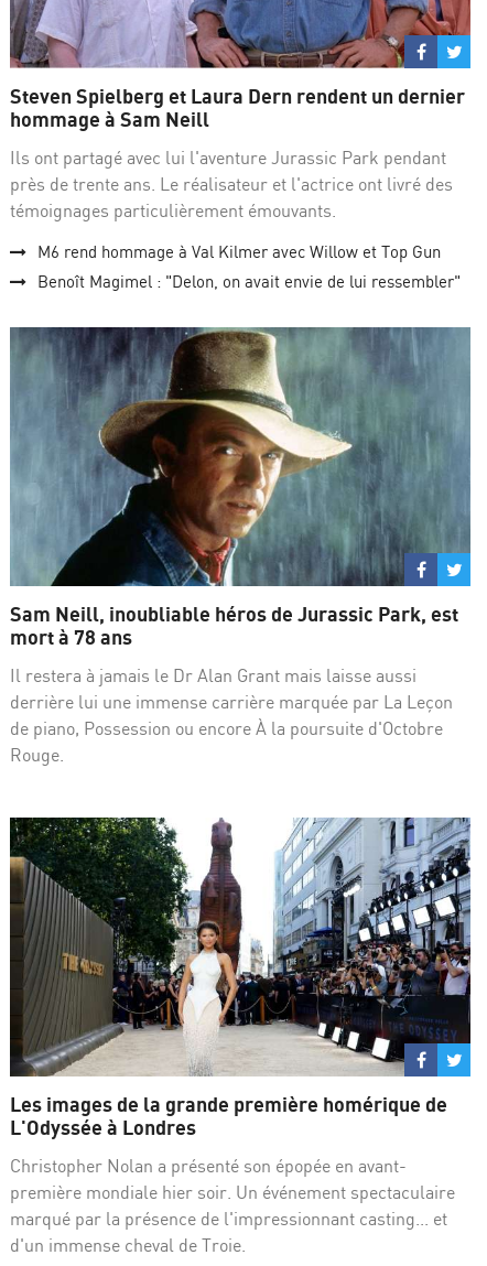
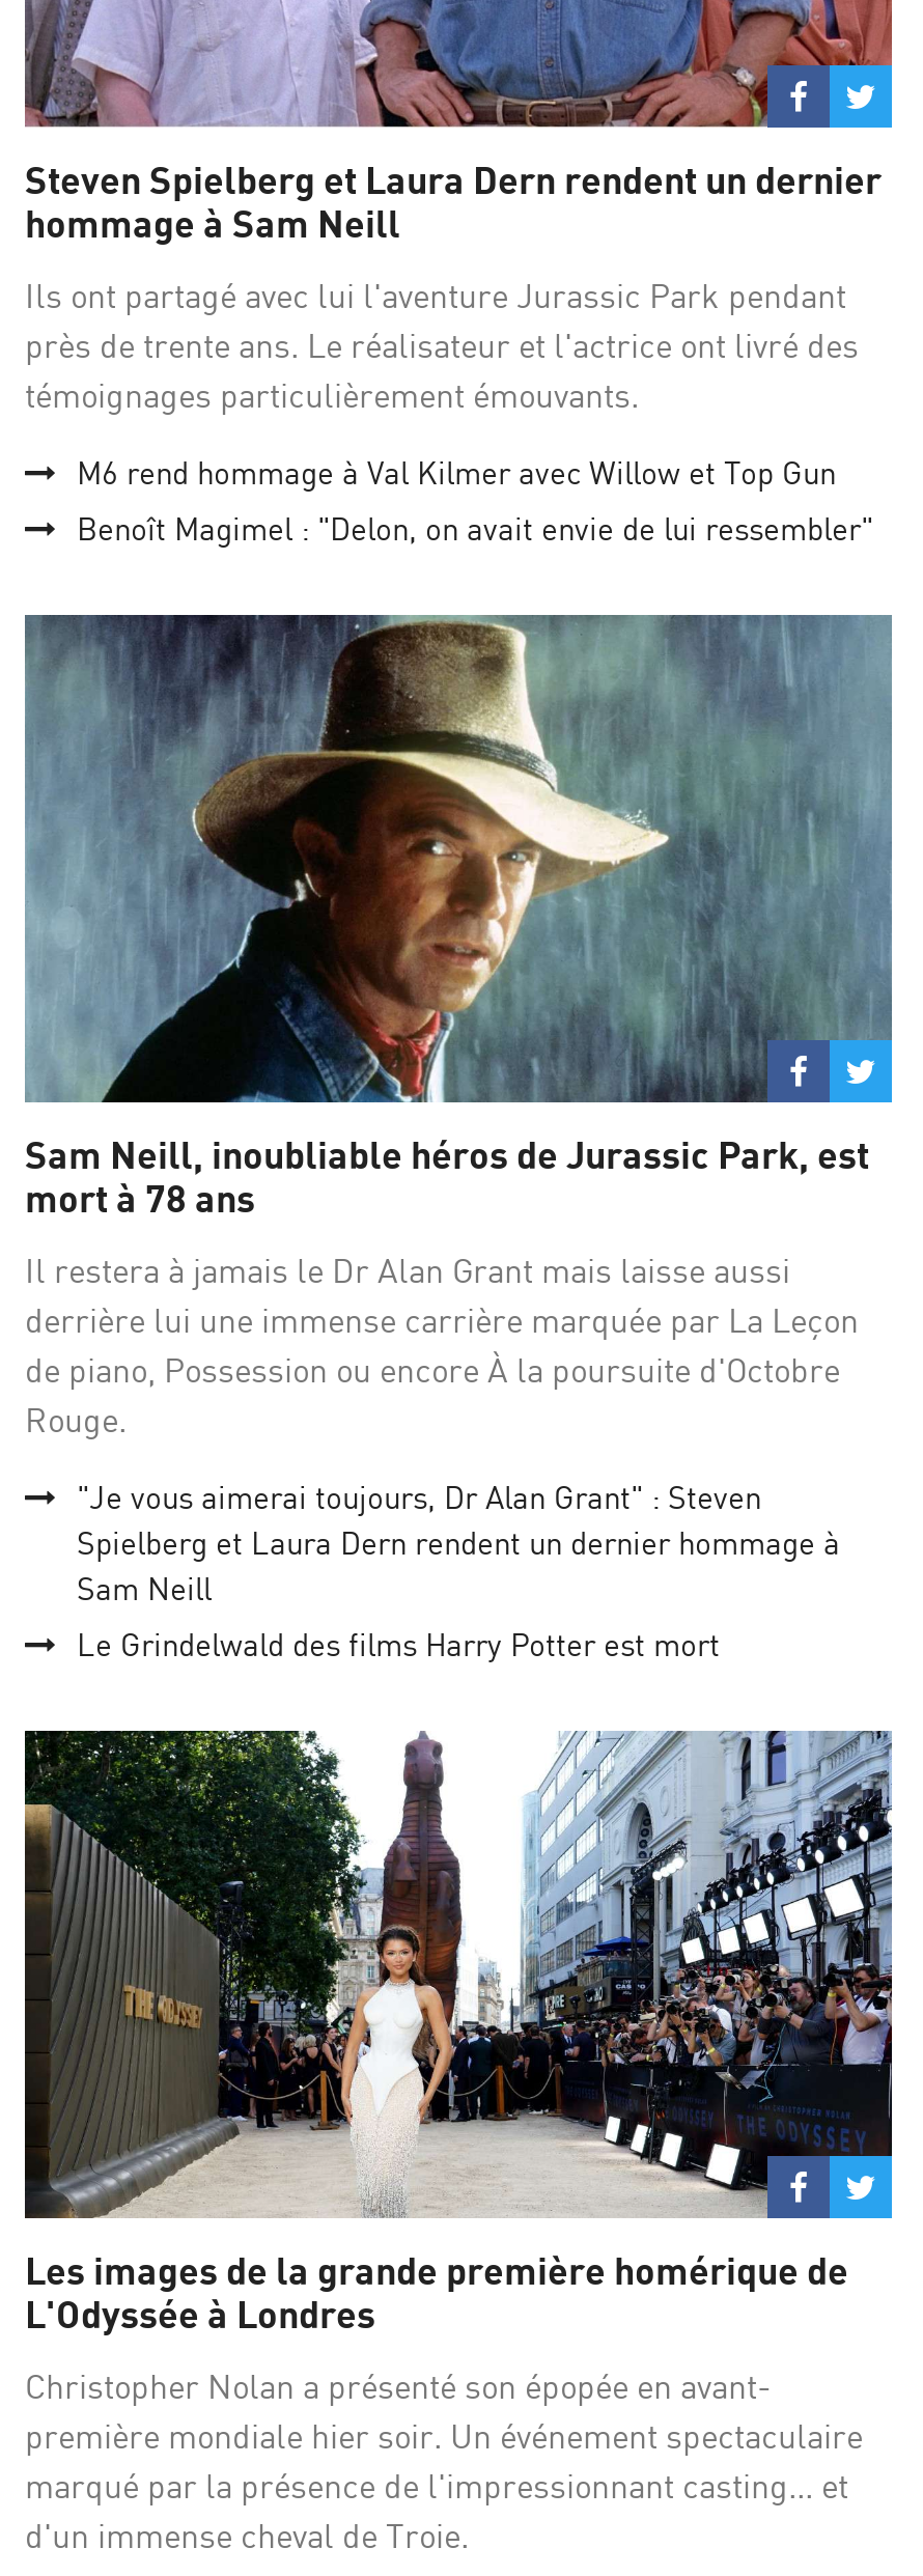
none -> [77,1478,840,1665] "Je vous aimerai toujours, Dr Alan Grant" : Steven | Spielberg et Laura Dern rendent un dernier hommage à | Sam Neill | Le Grindelwald des films Harry Potter est mort

